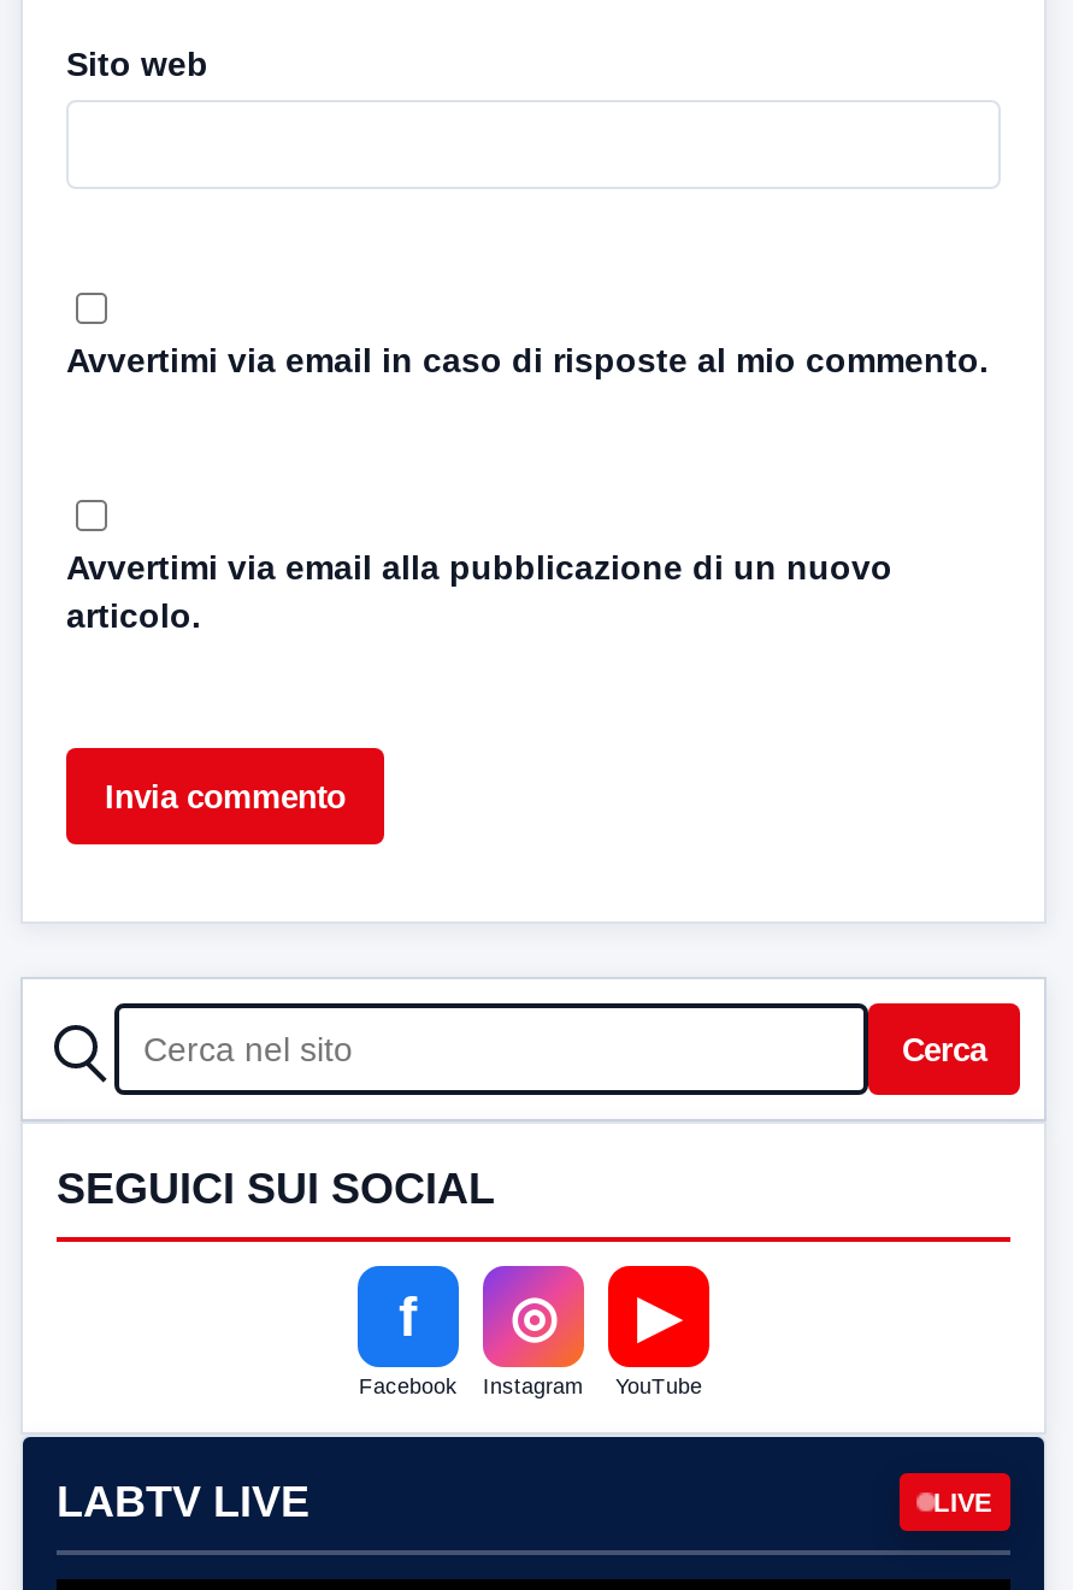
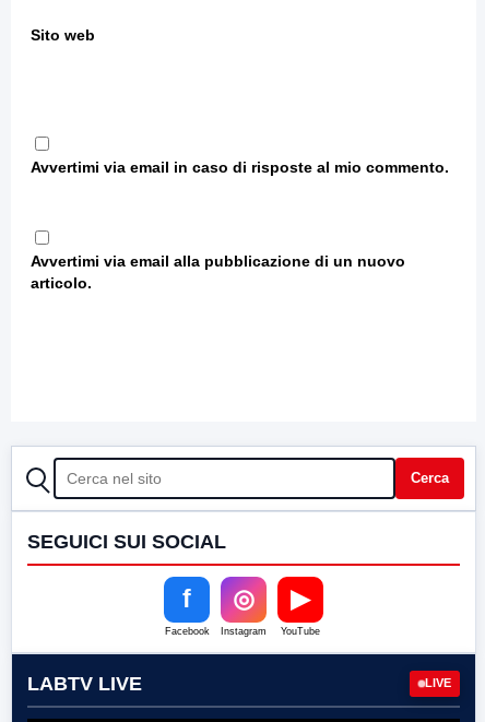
[64,744,387,848] [image] -> none

